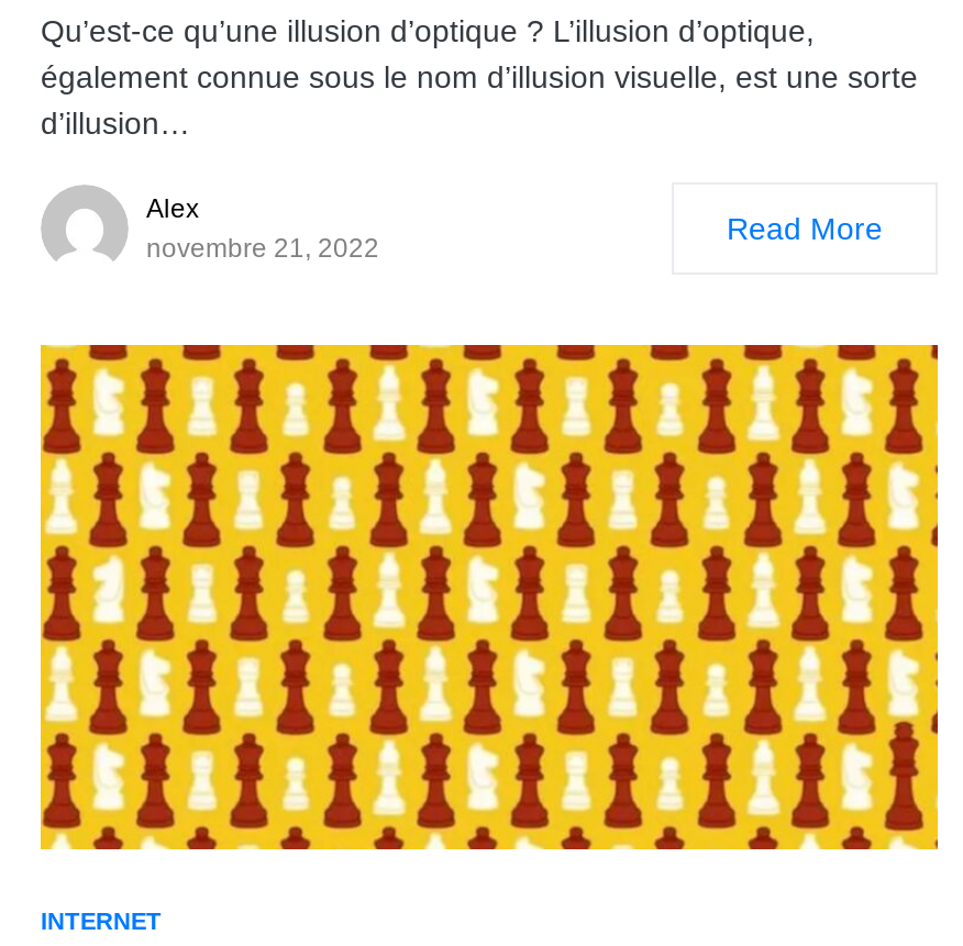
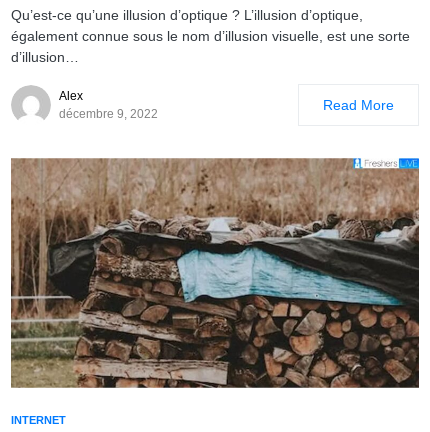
[146,232,379,263] novembre 21, 2022 -> [59,107,158,121] décembre 9, 2022
[38,342,940,852] [image] -> [10,157,420,389] [image]

